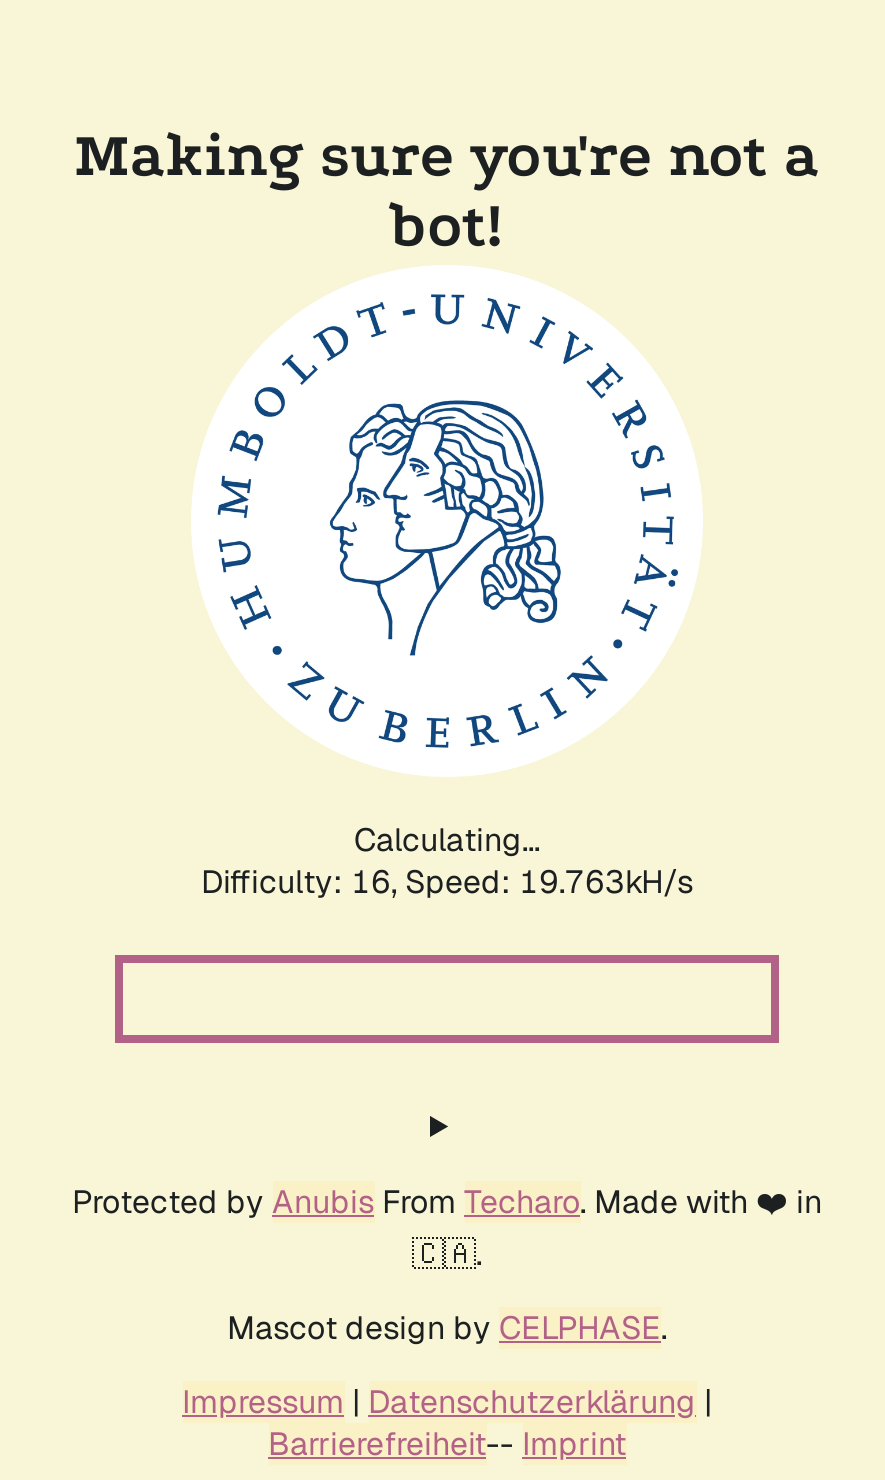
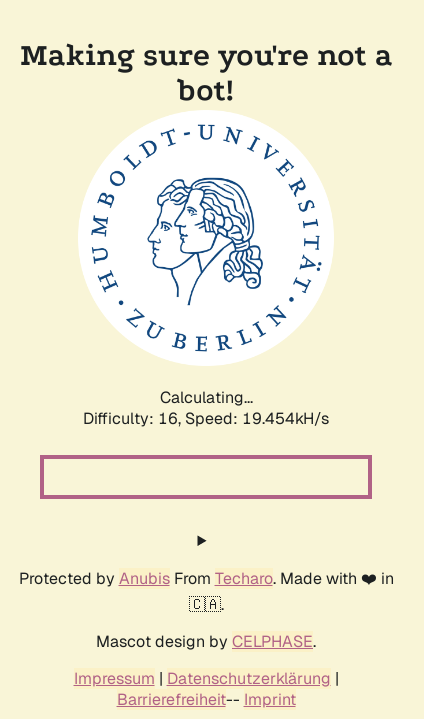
[201,861,693,903] Difficulty: 16, Speed: 19.763kH/s -> [83,408,329,429] Difficulty: 16, Speed: 19.454kH/s

